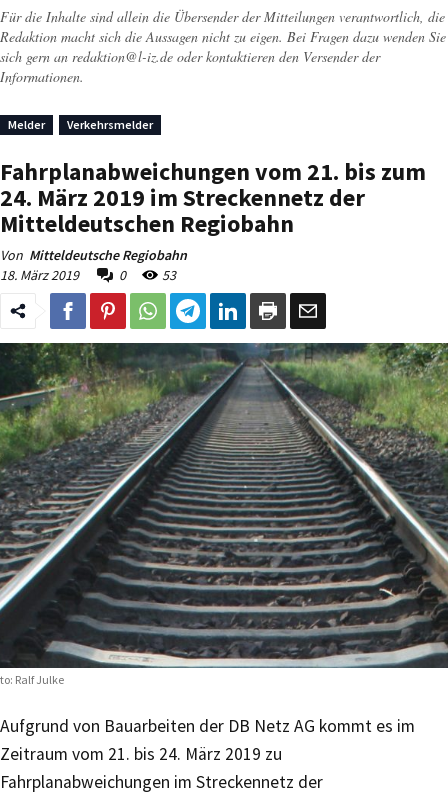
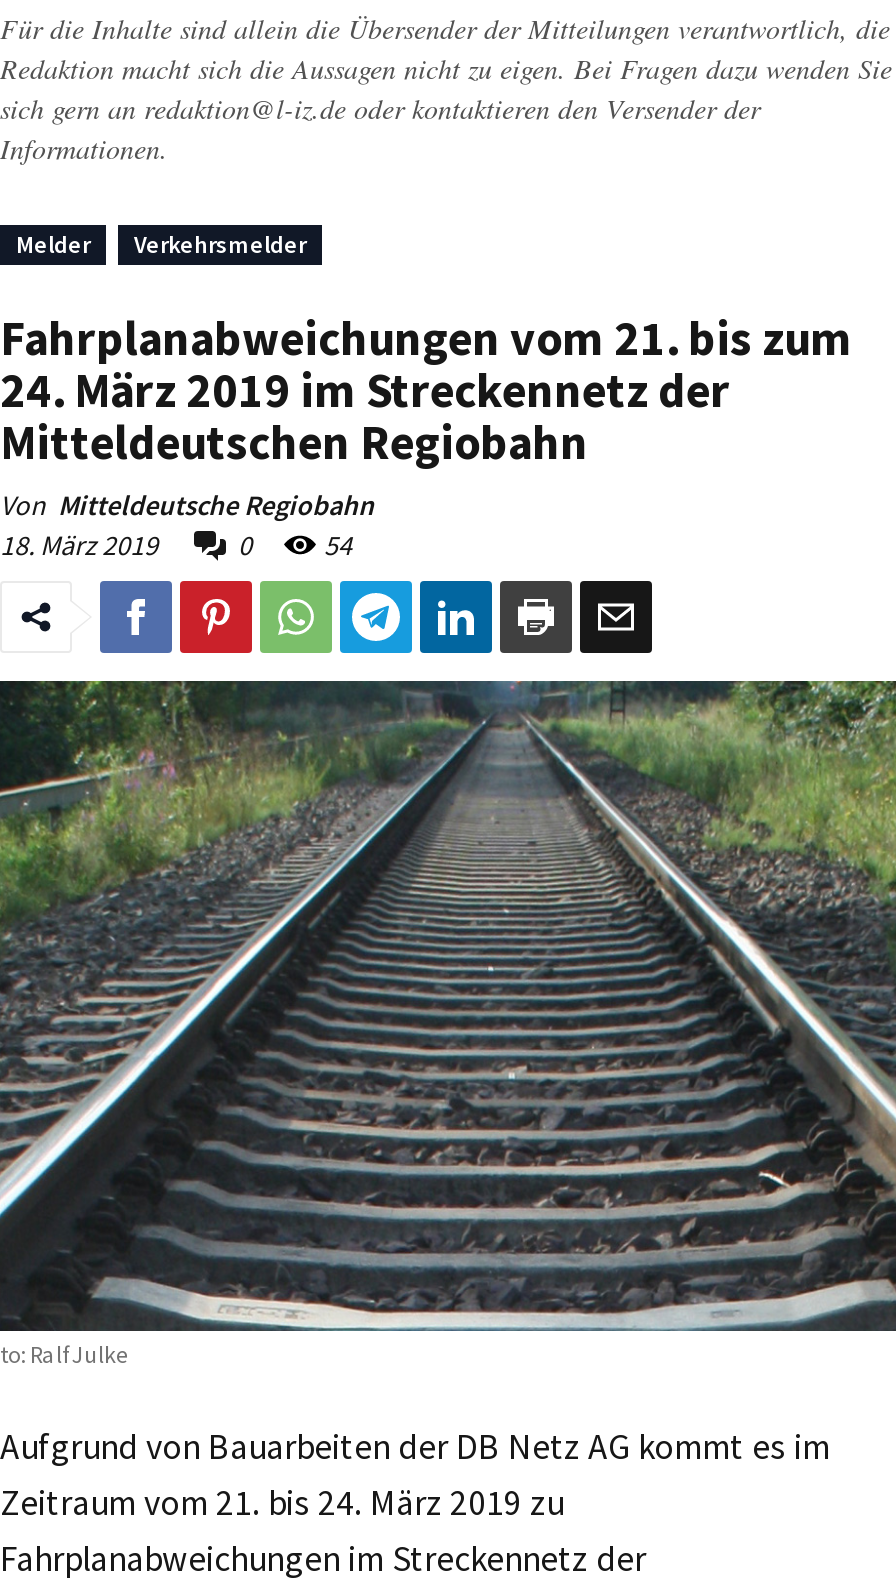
[119,266,176,284] 0 53 -> [238,527,352,563] 0 54

